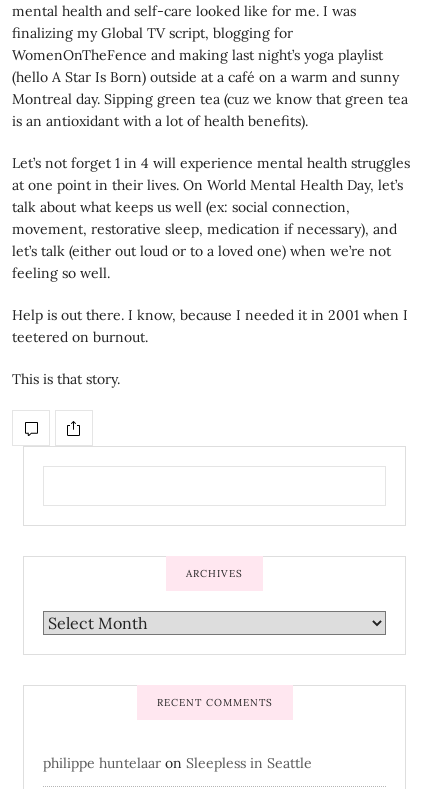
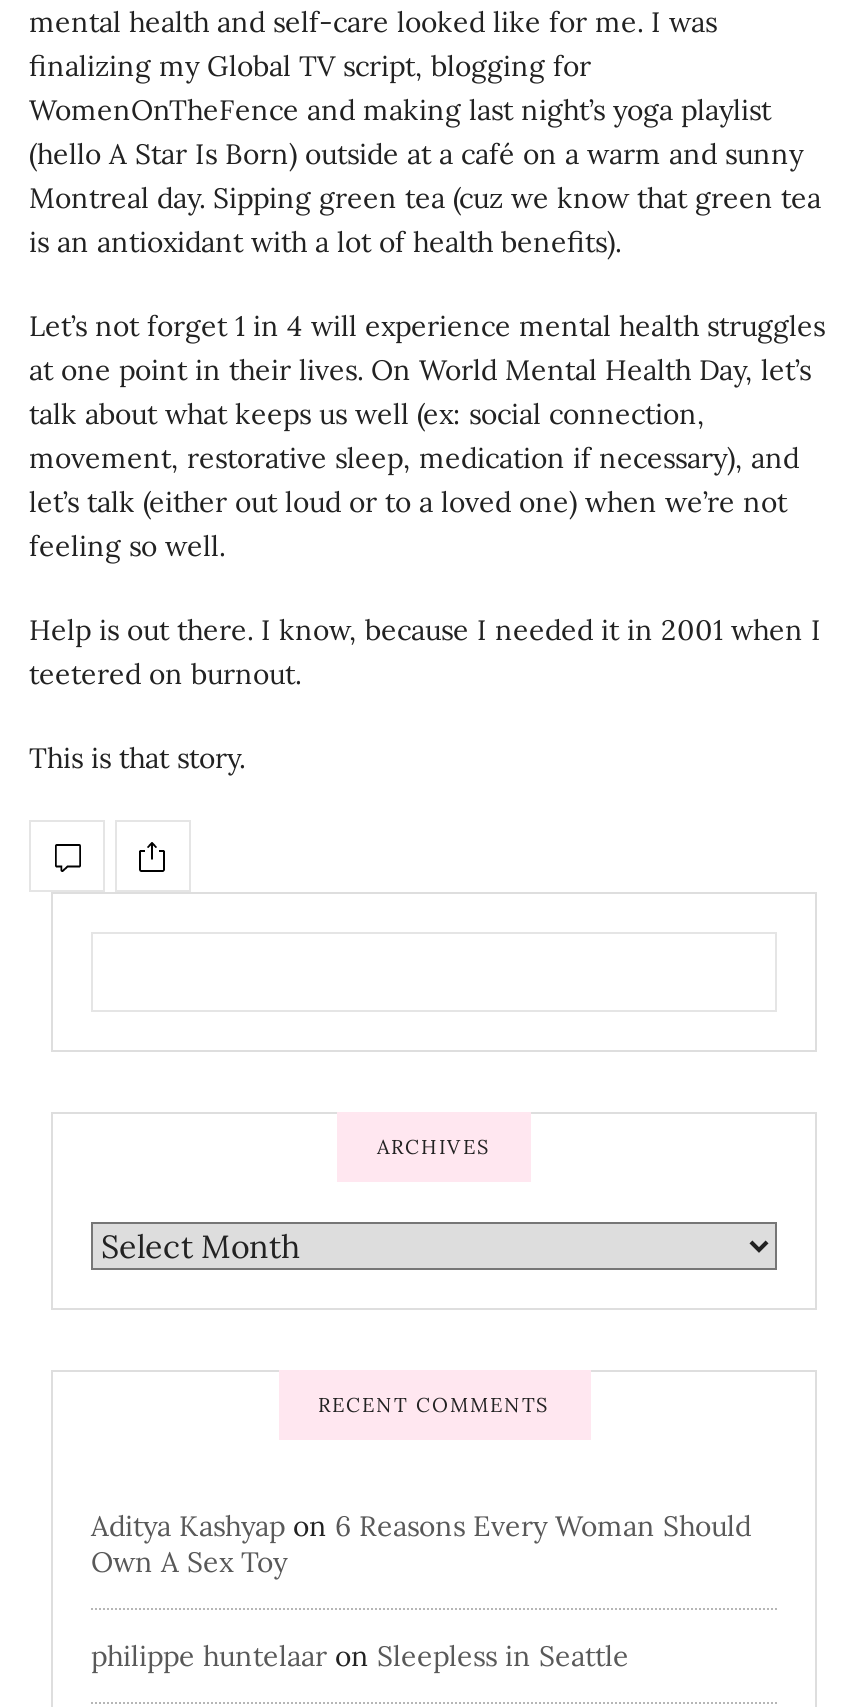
none -> [91,1508,751,1580] Aditya Kashyap on 6 Reasons Every Woman Should | Own A Sex Toy

